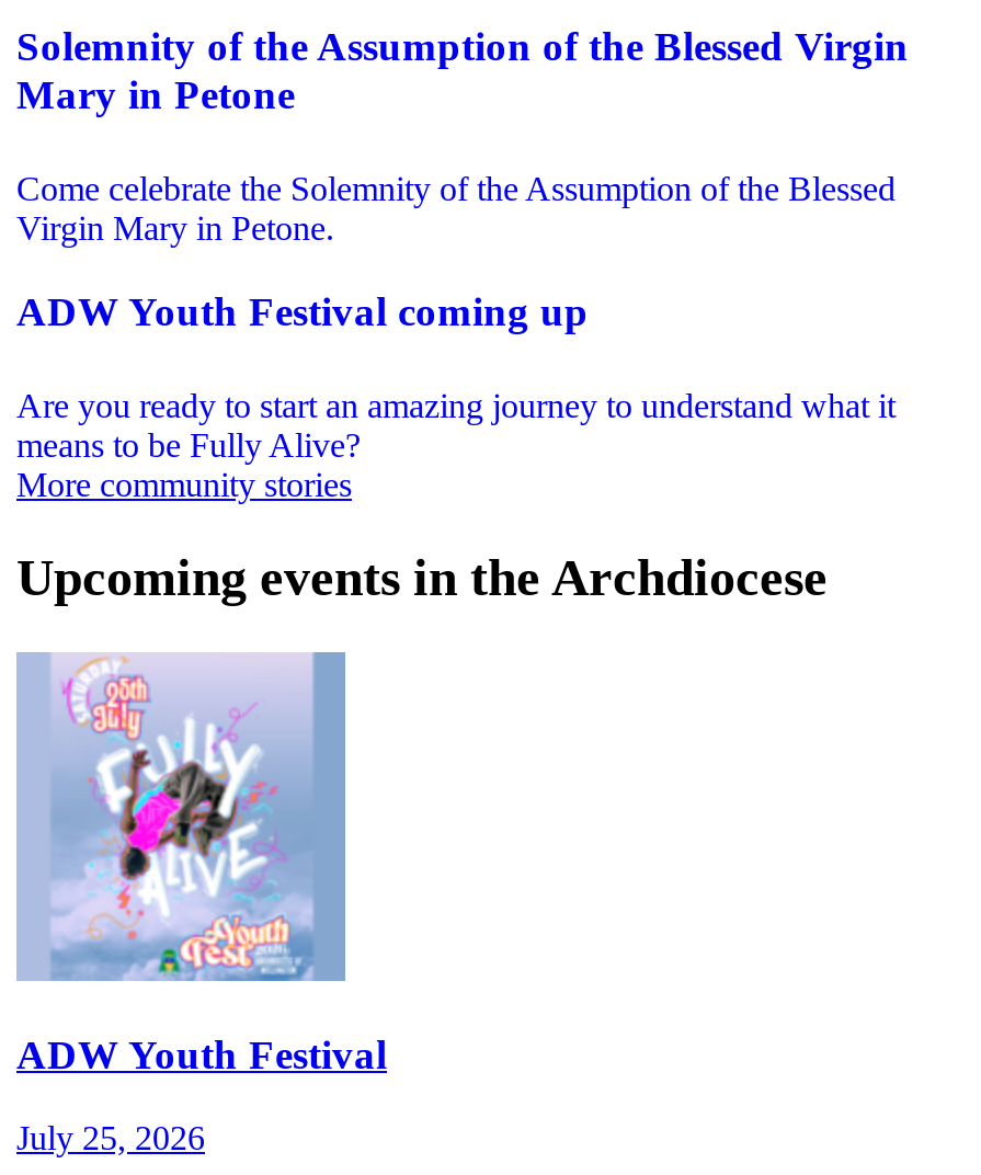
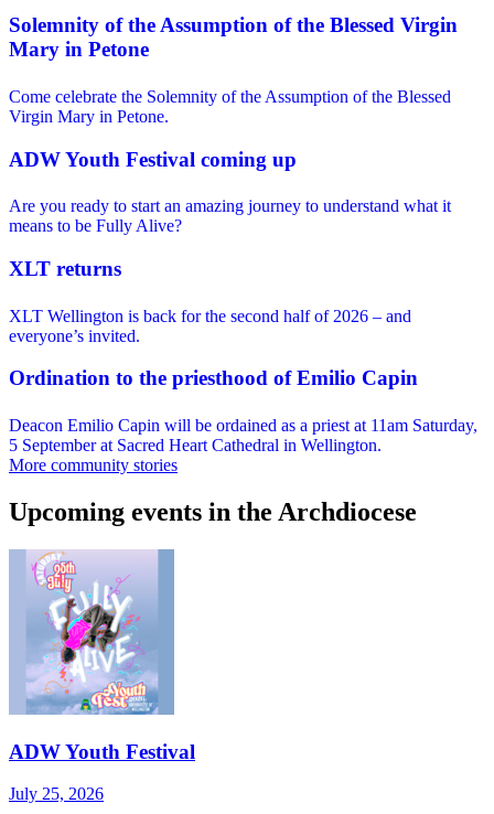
none -> [9,257,477,455] XLT returns | XLT Wellington is back for the second half of 2026 – and | everyone’s invited. | Ordination to the priesthood of Emilio Capin | Deacon Emilio Capin will be ordained as a priest at 11am Saturday, | 5 September at Sacred Heart Cathedral in Wellington.

